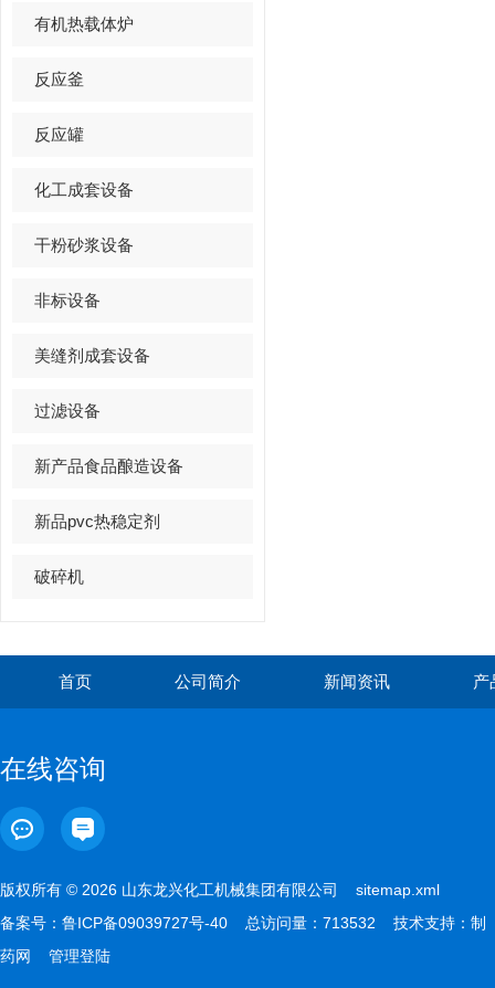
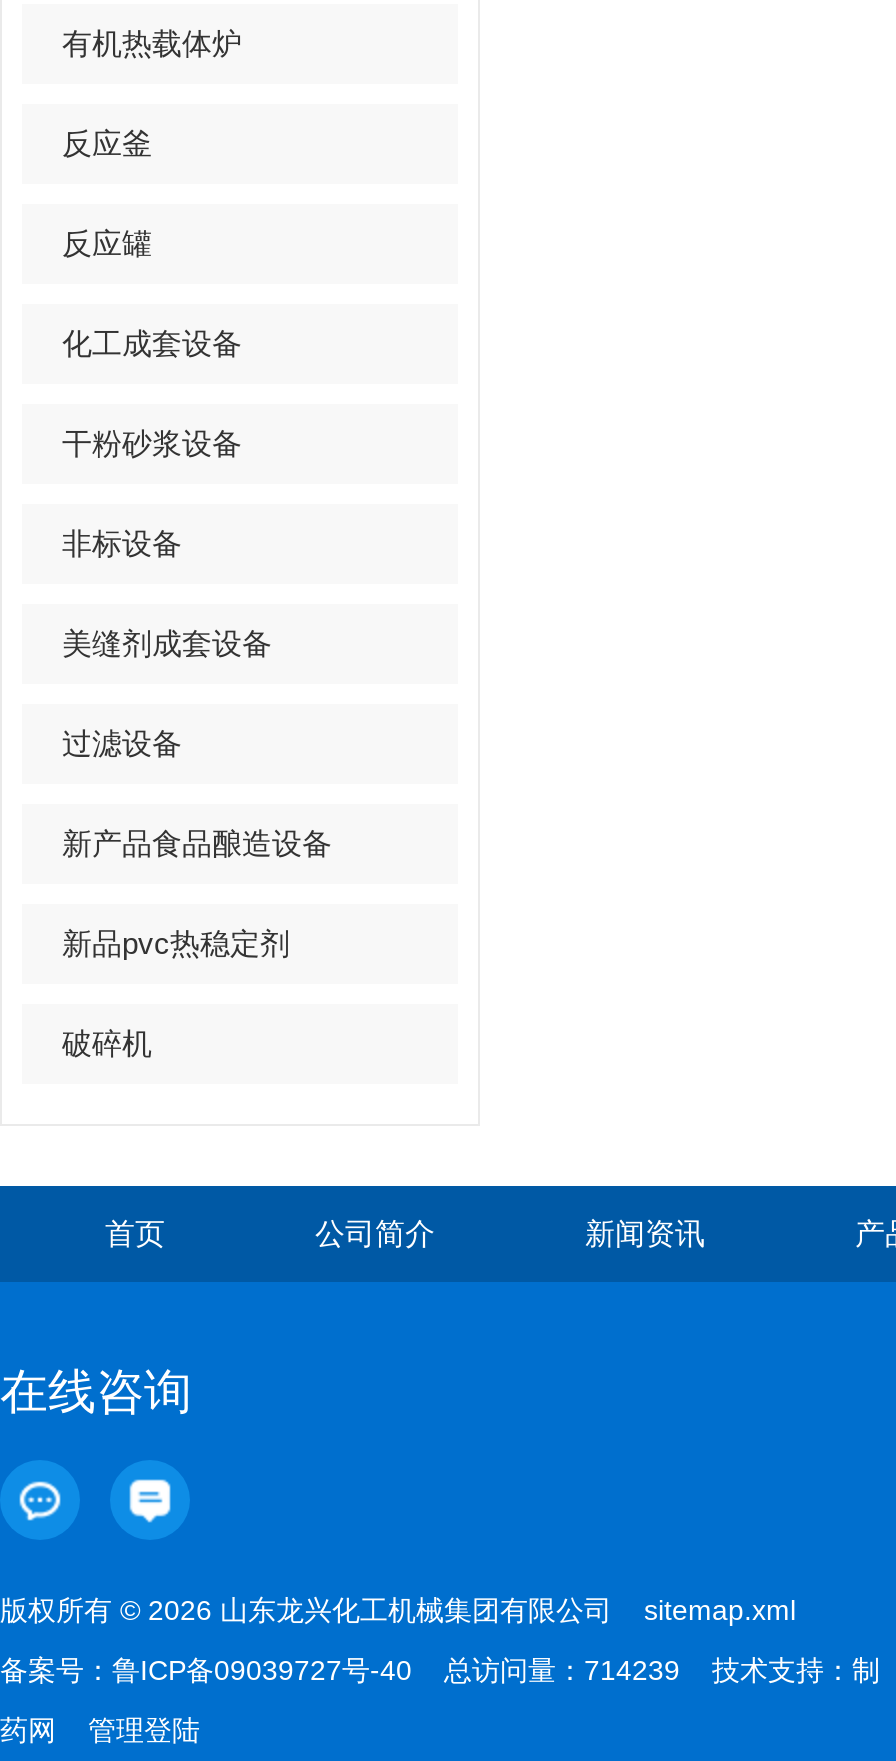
[0,914,486,932] 备案号：鲁ICP备09039727号-40总访问量：713532 技术支持：制 -> [0,1654,880,1686] 备案号：鲁ICP备09039727号-40总访问量：714239 技术支持：制

